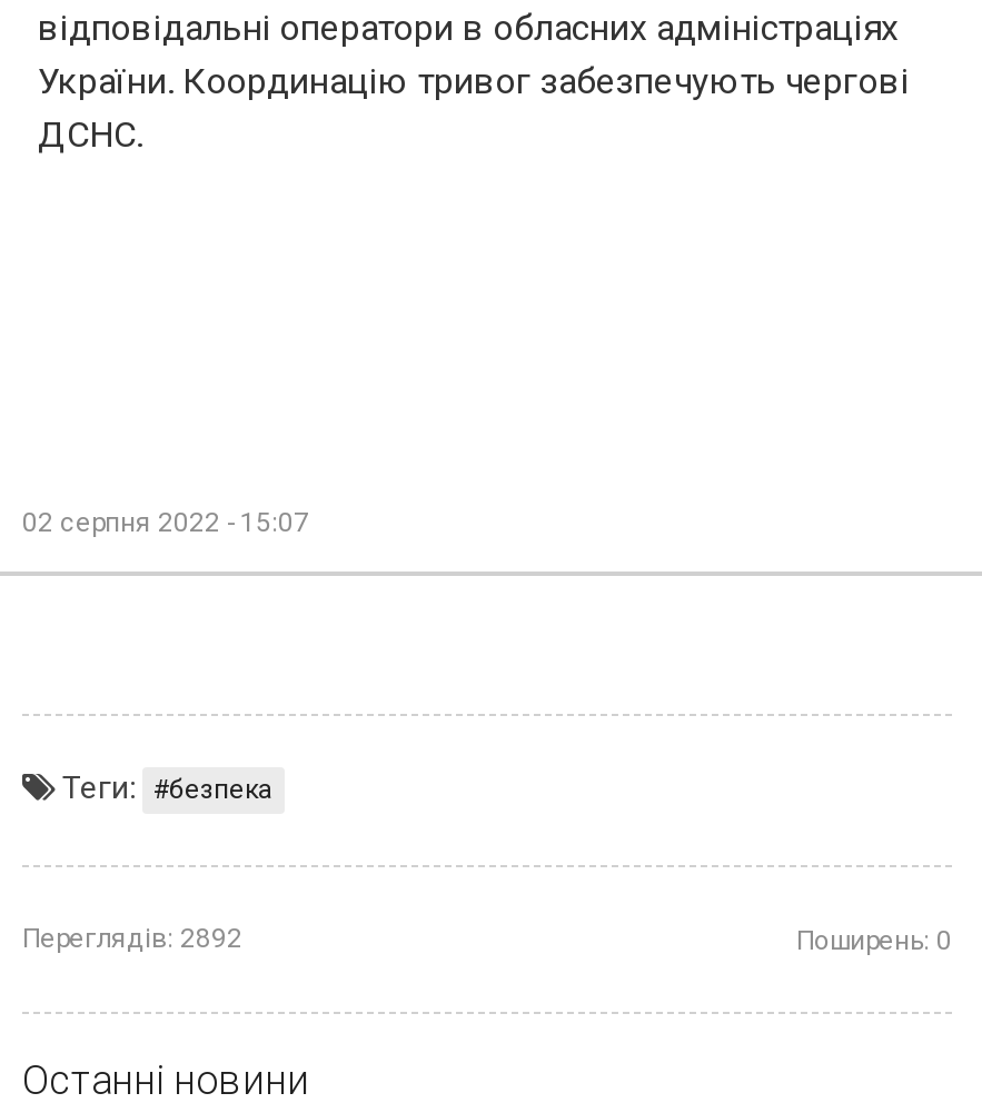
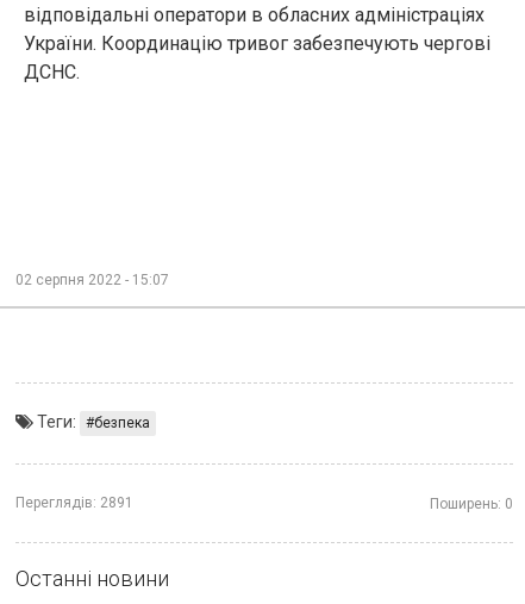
[22,923,242,954] Переглядів: 2892 -> [15,495,133,511] Переглядів: 2891

